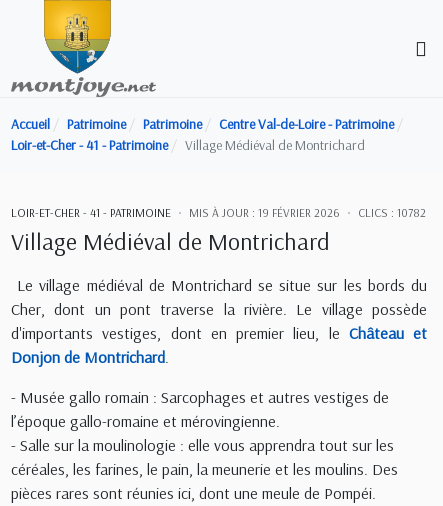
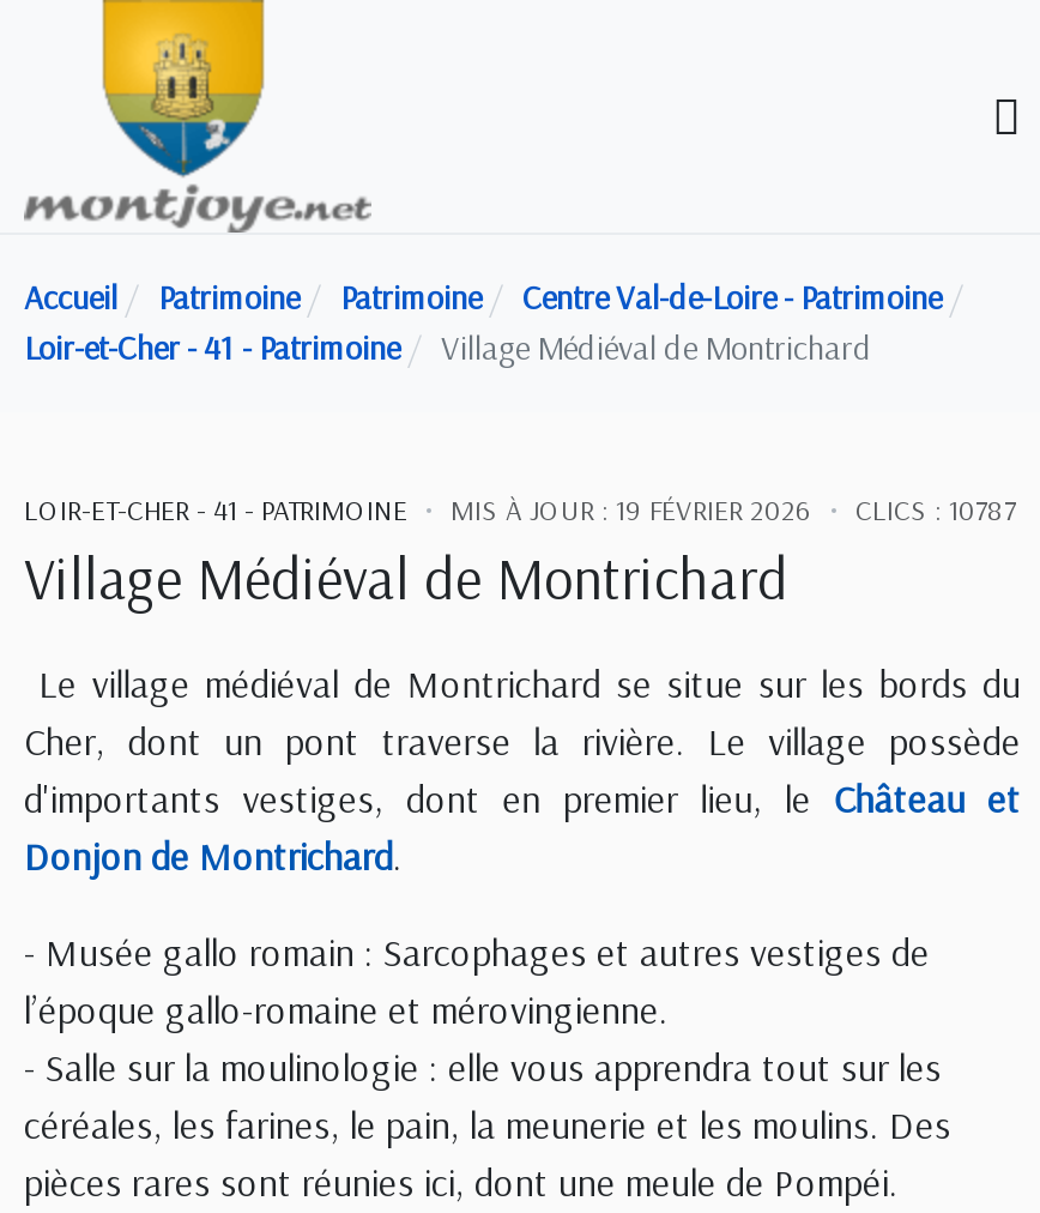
[11,205,426,220] LOIR-ET-CHER - 41 - PATRIMOINE MIS À JOUR : 19 FÉVRIER 2026 CLICS : 10782 -> [24,491,1016,527] LOIR-ET-CHER - 41 - PATRIMOINE MIS À JOUR : 19 FÉVRIER 2026 CLICS : 10787

